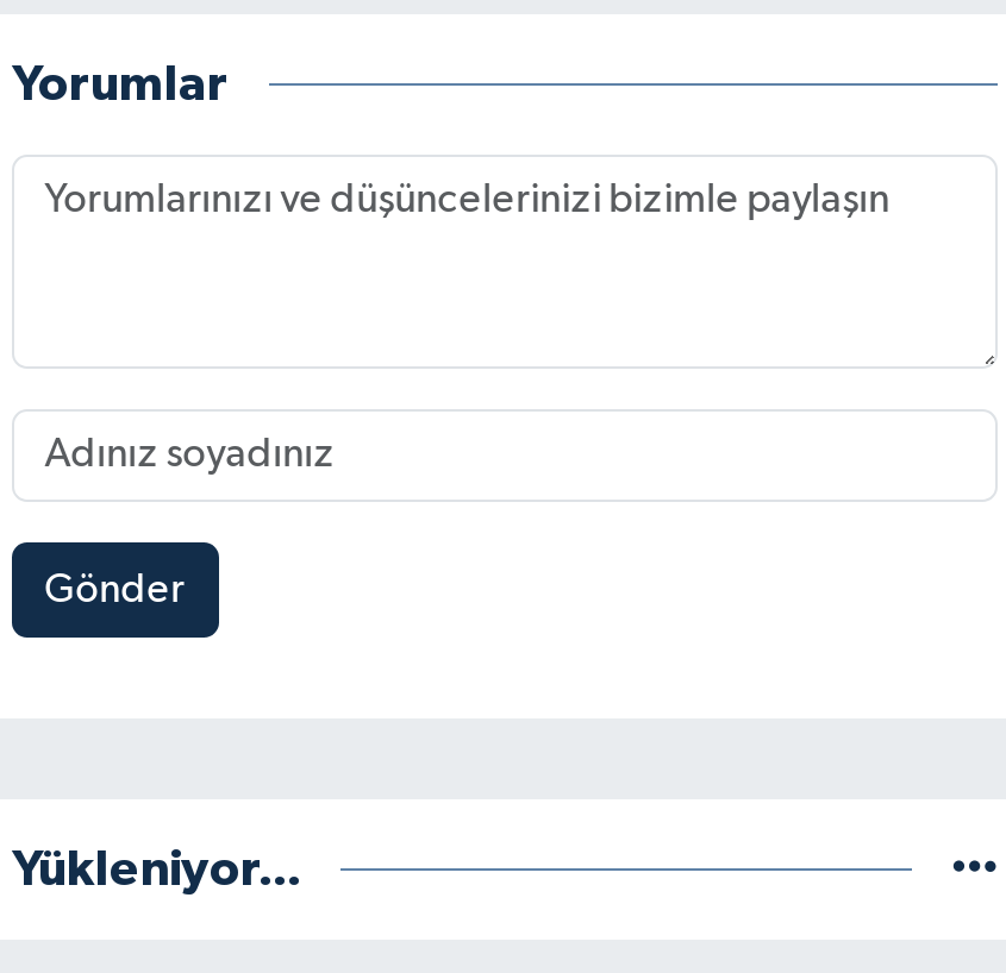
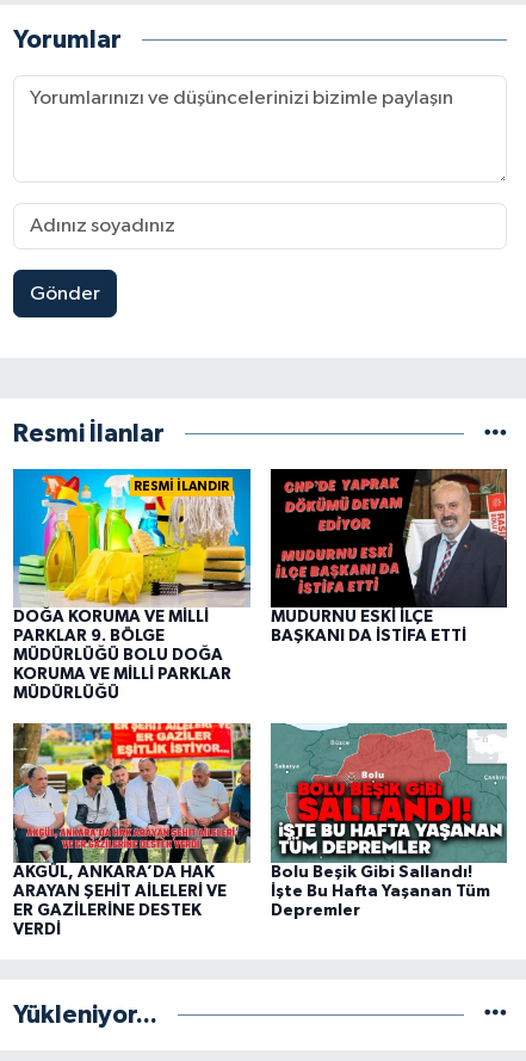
none -> [12,421,252,607] [image] | Resmi İlanlar | RESMİ İLANDIR
none -> [12,722,252,938] [image] | AKGÜL, ANKARA’DA HAK | ARAYAN ŞEHİT AİLELERİ VE | ER GAZİLERİNE DESTEK | VERDİ
none -> [13,609,231,702] DOĞA KORUMA VE MİLLİ | PARKLAR 9. BÖLGE | MÜDÜRLÜĞÜ BOLU DOĞA | KORUMA VE MİLLİ PARKLAR | MÜDÜRLÜĞÜ
none -> [270,468,508,645] [image] | MUDURNU ESKİ İLÇE | BAŞKANI DA İSTİFA ETTİ
none -> [270,722,508,919] [image] | Bolu Beşik Gibi Sallandı! | İşte Bu Hafta Yaşanan Tüm | Depremler

